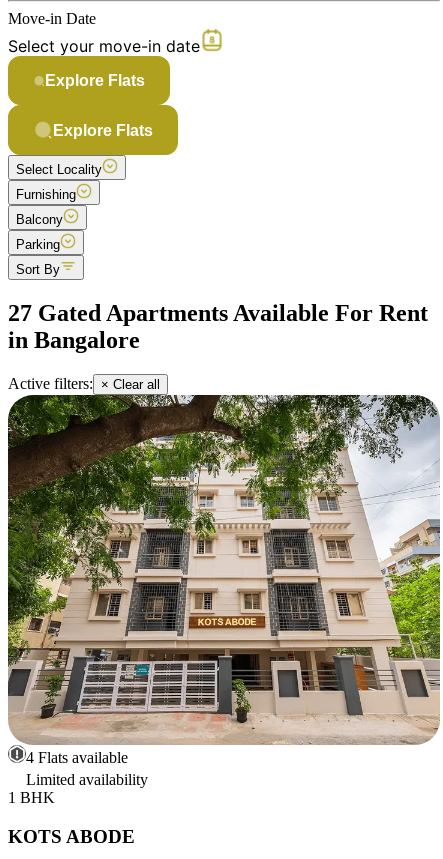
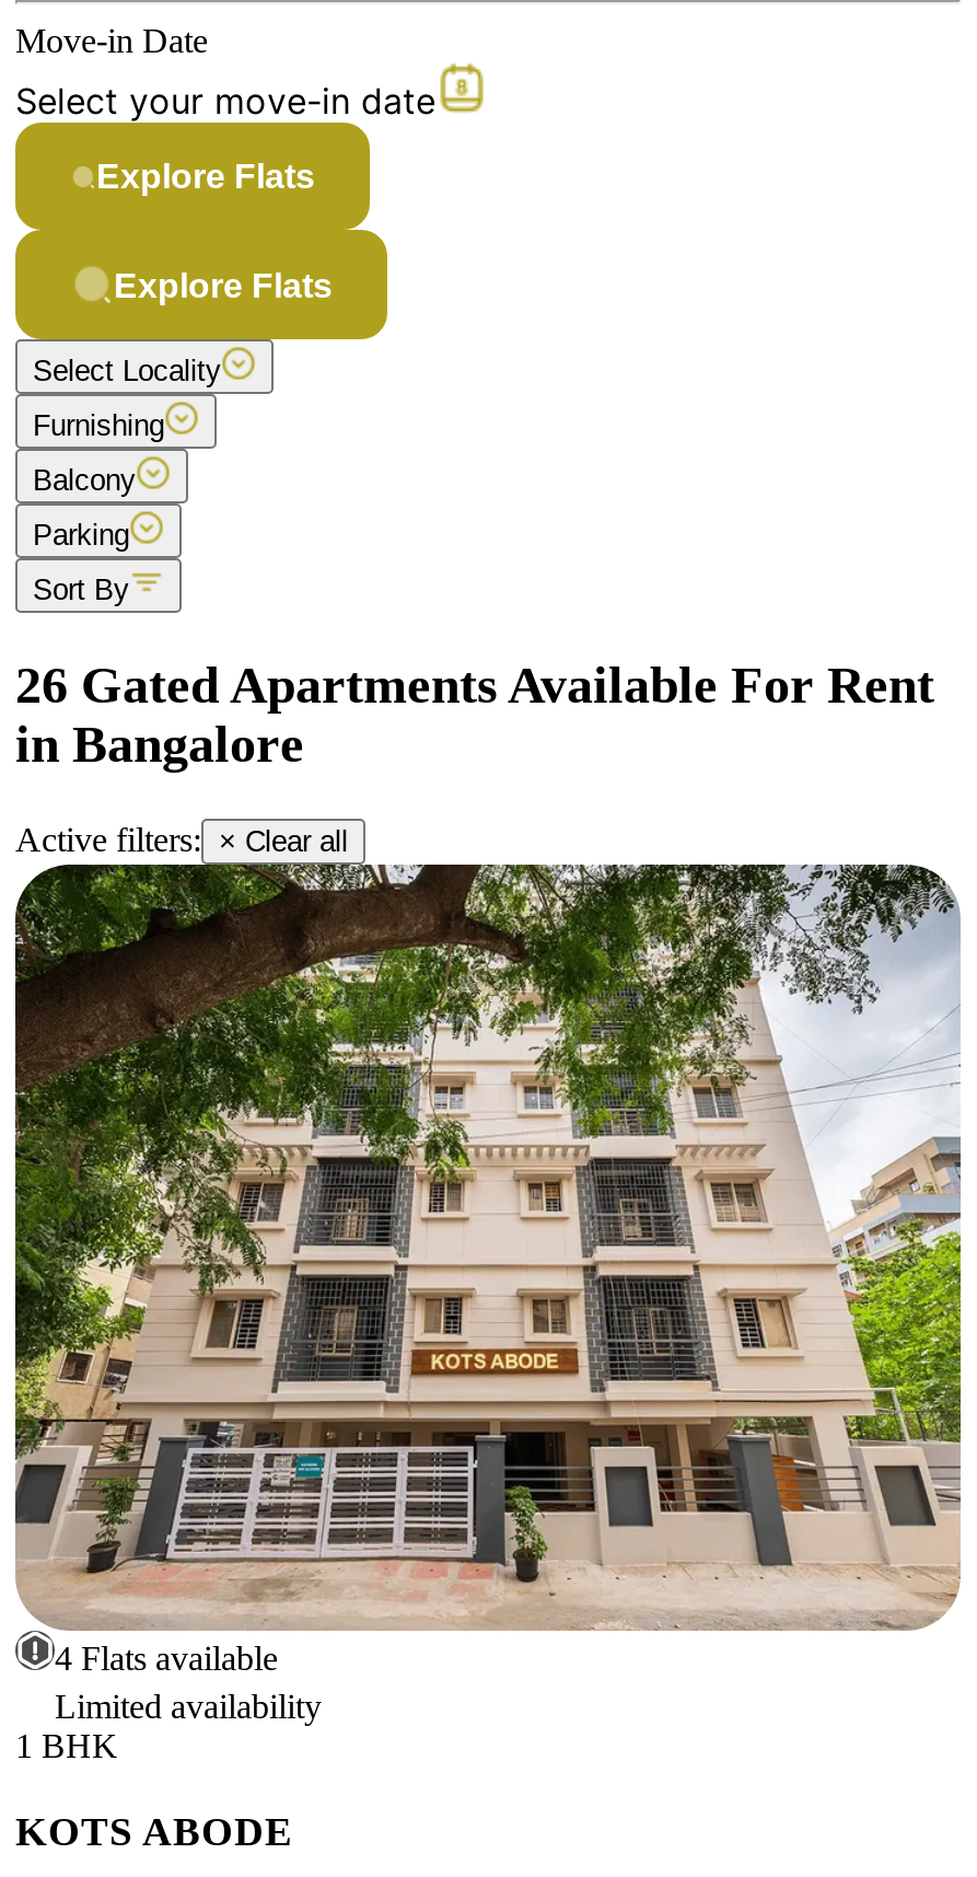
[8,300,428,326] 27 Gated Apartments Available For Rent -> [15,657,934,714] 26 Gated Apartments Available For Rent

